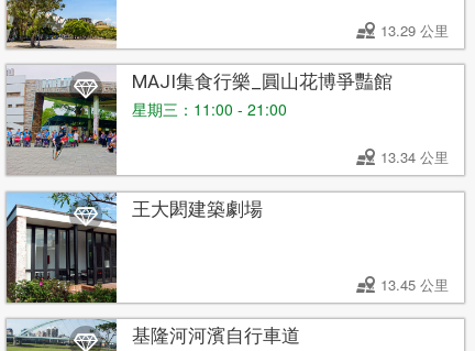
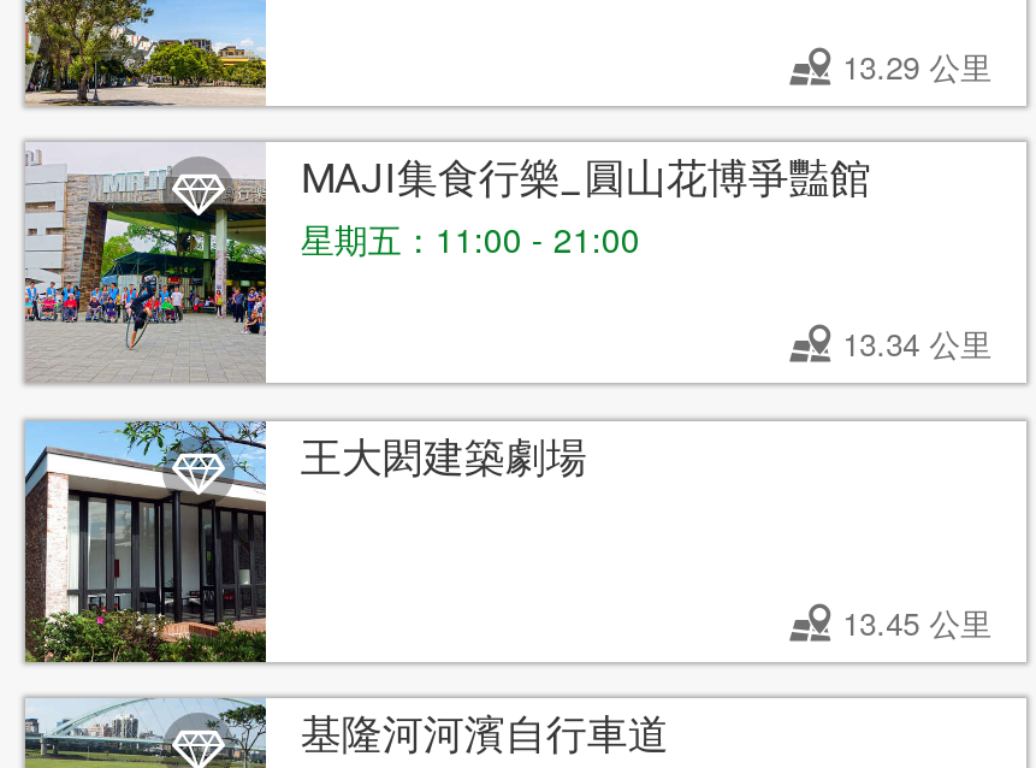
[132,98,287,120] 星期三：11:00 - 21:00 -> [300,215,640,263] 星期五：11:00 - 21:00

